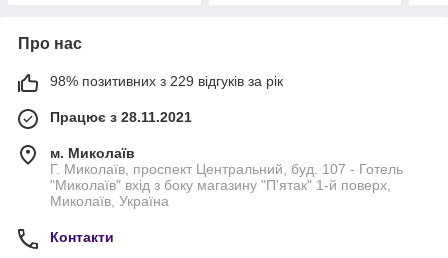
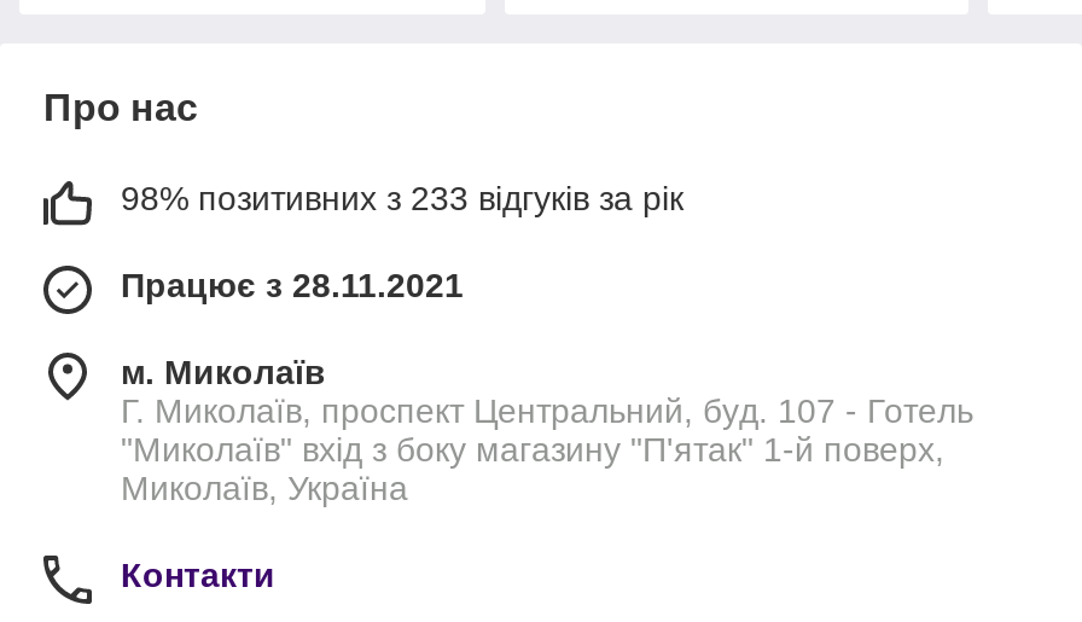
[50,73,283,89] 98% позитивних з 229 відгуків за рік -> [121,178,683,217] 98% позитивних з 233 відгуків за рік

